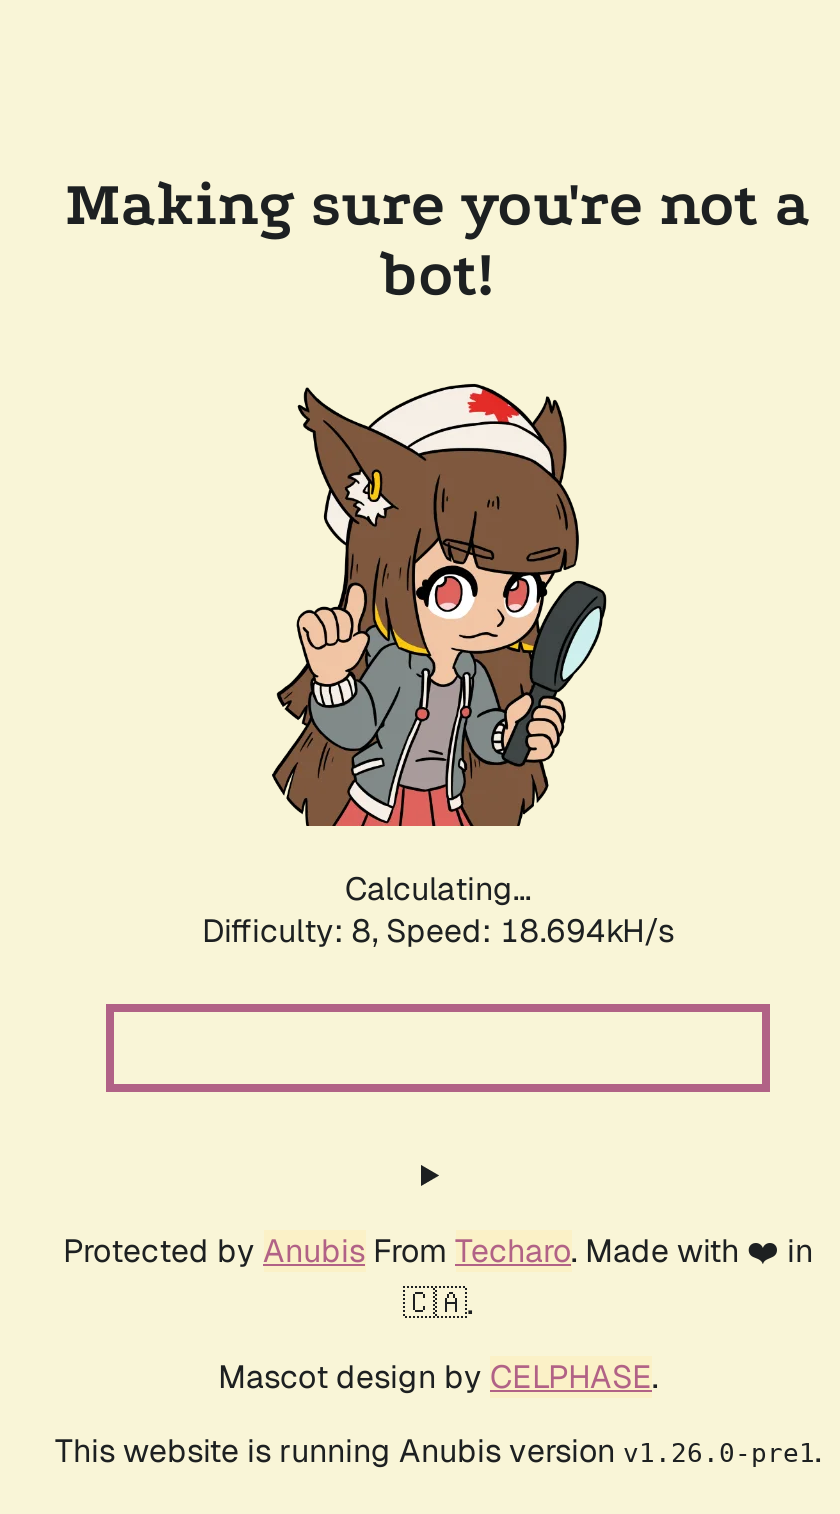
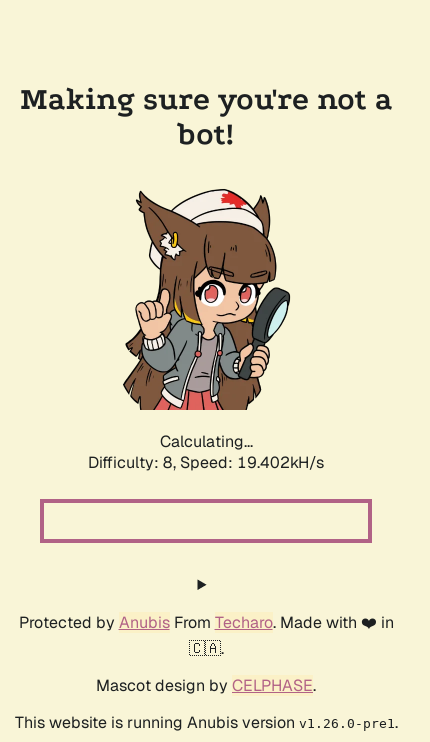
[202,910,674,952] Difficulty: 8, Speed: 18.694kH/s -> [88,452,324,473] Difficulty: 8, Speed: 19.402kH/s

